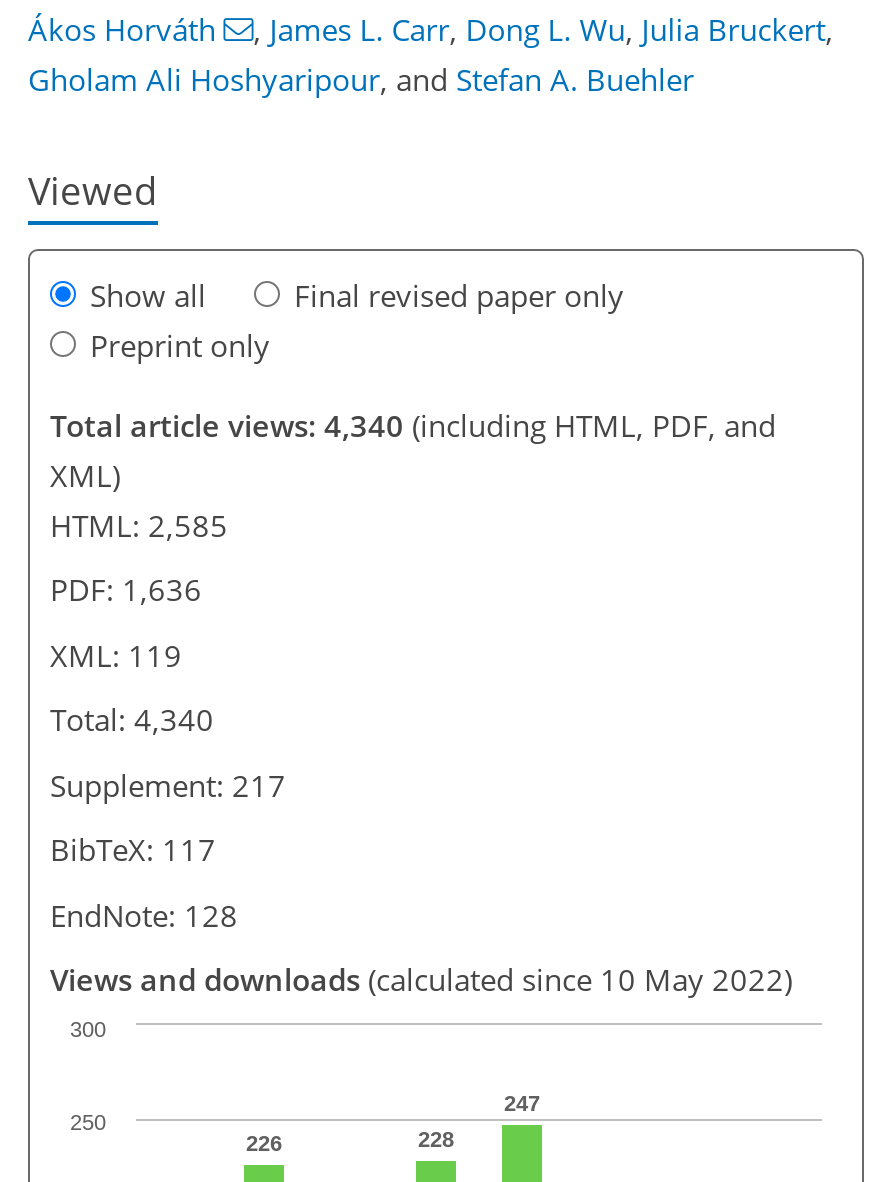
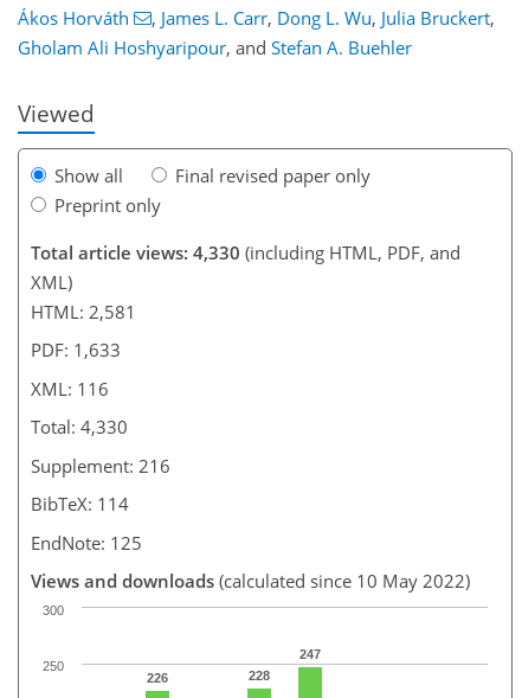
[50,404,776,444] Total article views: 4,340 (including HTML, PDF, and -> [31,240,460,264] Total article views: 4,330 (including HTML, PDF, and
[50,504,228,544] HTML: 2,585 -> [31,299,136,323] HTML: 2,581
[50,569,202,609] PDF: 1,636 -> [31,338,121,361] PDF: 1,633
[50,634,182,674] XML: 119 -> [31,376,109,400] XML: 116
[50,699,214,739] Total: 4,340 -> [31,415,128,438] Total: 4,330
[50,764,286,804] Supplement: 217 -> [31,453,170,477] Supplement: 216
[50,829,216,869] BibTeX: 117 -> [31,492,129,516] BibTeX: 114
[50,894,238,934] EndNote: 128 -> [31,530,142,554] EndNote: 125

